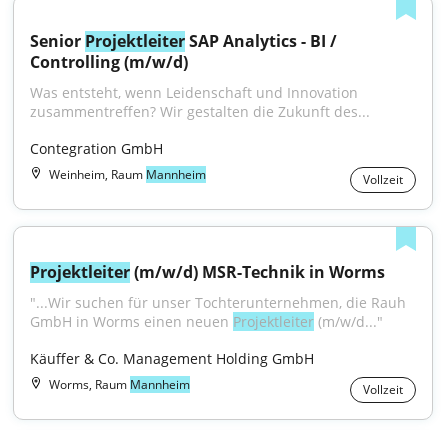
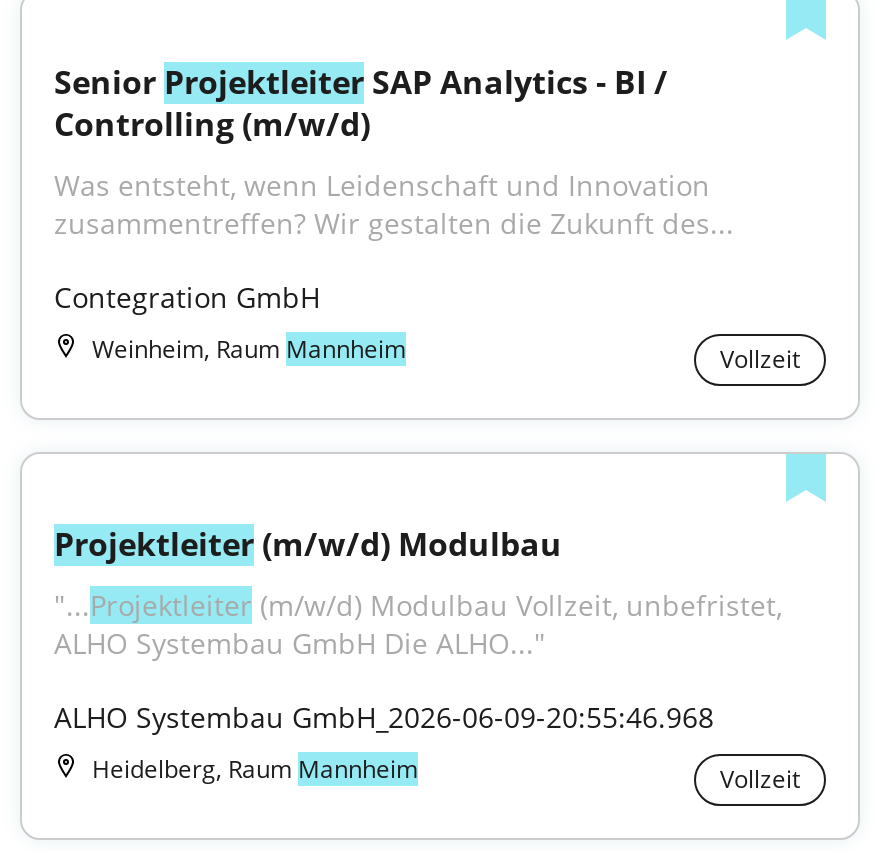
[30,261,385,283] Projektleiter (m/w/d) MSR-Technik in Worms -> [54,522,562,566] Projektleiter (m/w/d) Modulbau
[30,293,406,331] "...Wir suchen für unser Tochterunternehmen, die Rauh | GmbH in Worms einen neuen Projektleiter (m/w/d..." -> [54,586,782,662] "...Projektleiter (m/w/d) Modulbau Vollzeit, unbefristet, | ALHO Systembau GmbH Die ALHO..."
[30,349,314,393] Käuffer & Co. Management Holding GmbH | Worms, Raum Mannheim -> [54,698,714,786] ALHO Systembau GmbH_2026-06-09-20:55:46.968 | Heidelberg, Raum Mannheim

